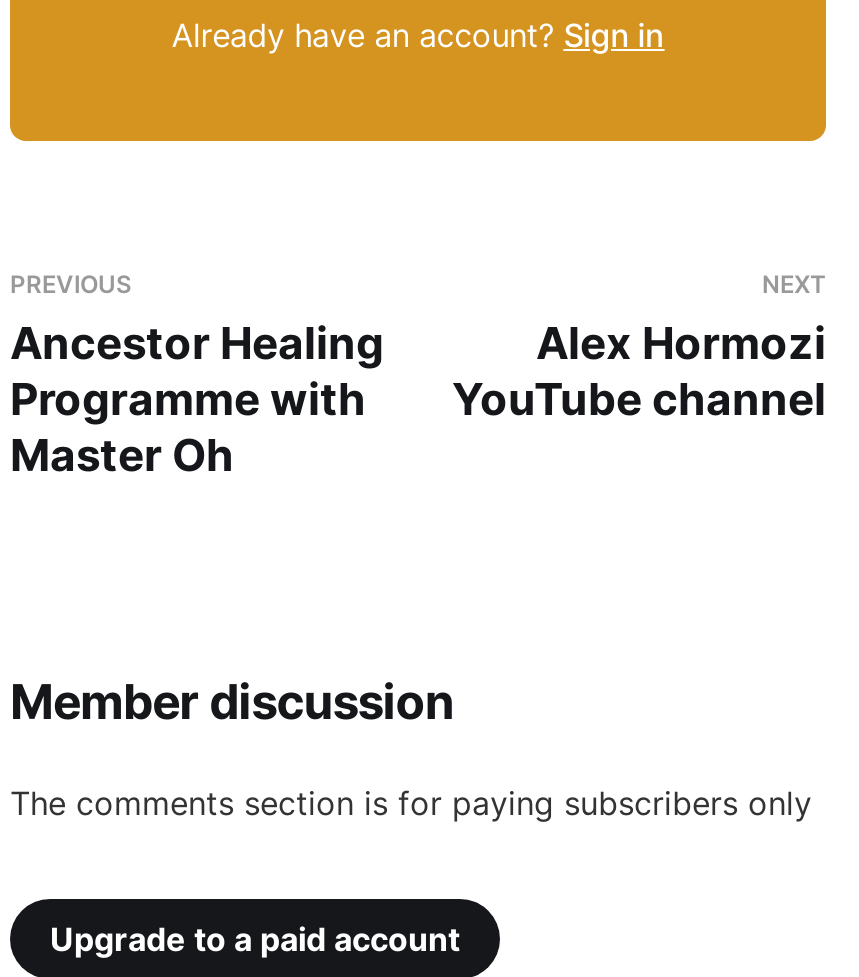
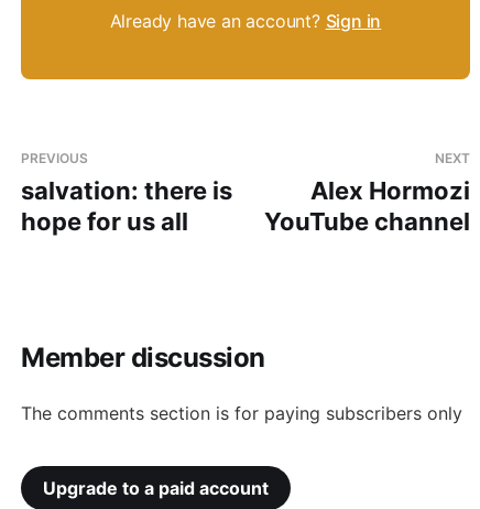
[10,317,384,481] Ancestor Healing | Programme with | Master Oh -> [21,176,232,236] salvation: there is | hope for us all

